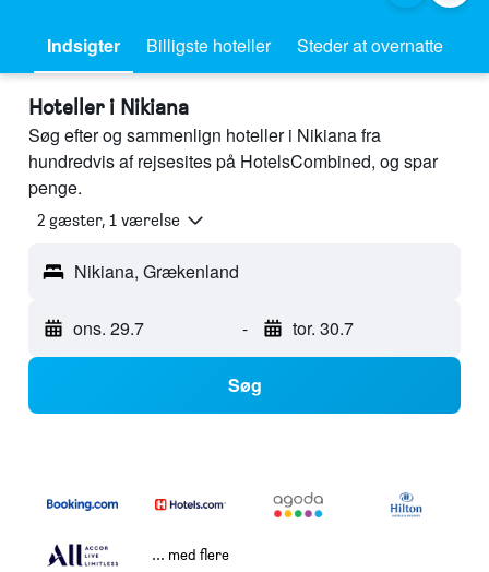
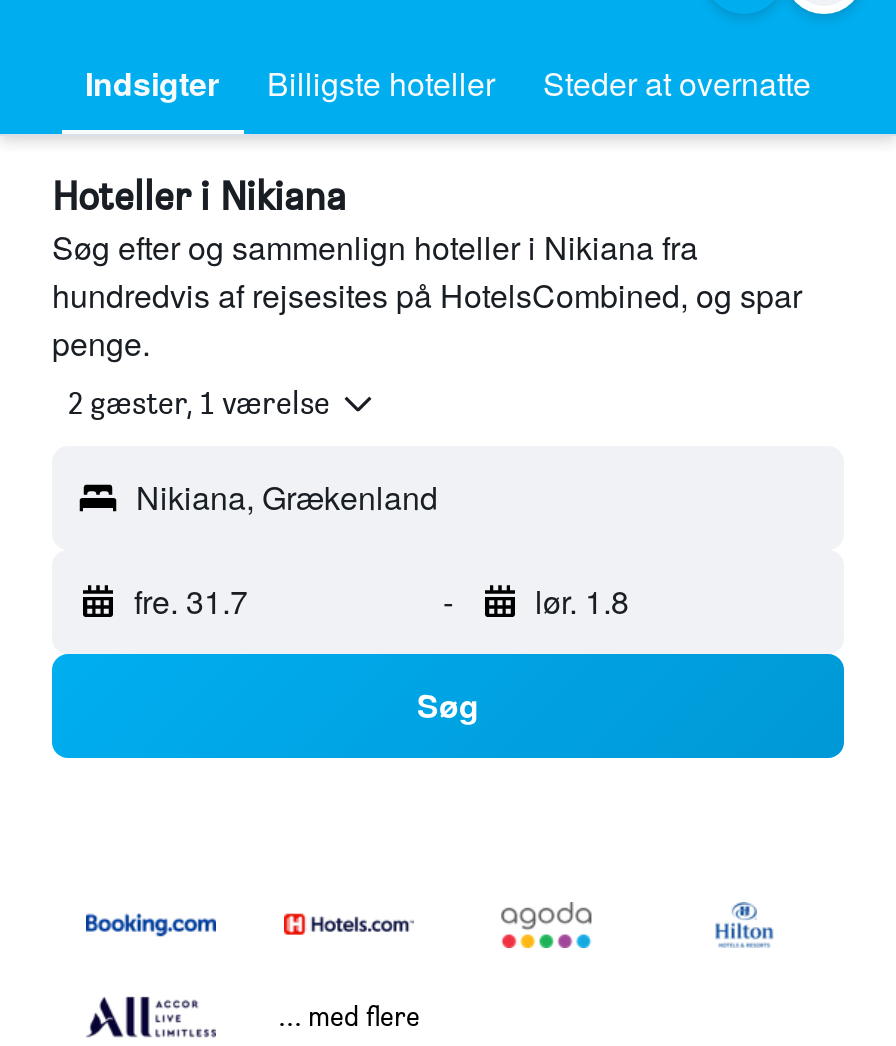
[73,316,144,341] ons. 29.7 -> [134,578,248,624] fre. 31.7
[292,316,353,341] tor. 30.7 -> [535,578,629,624] lør. 1.8

